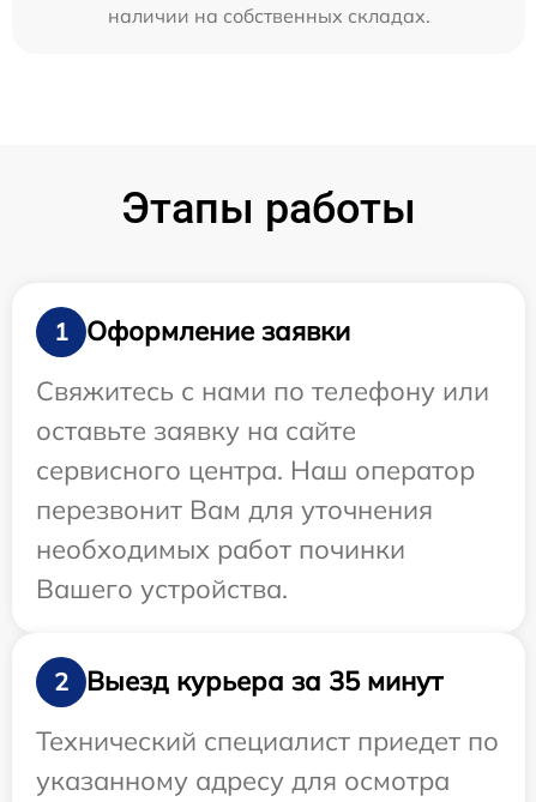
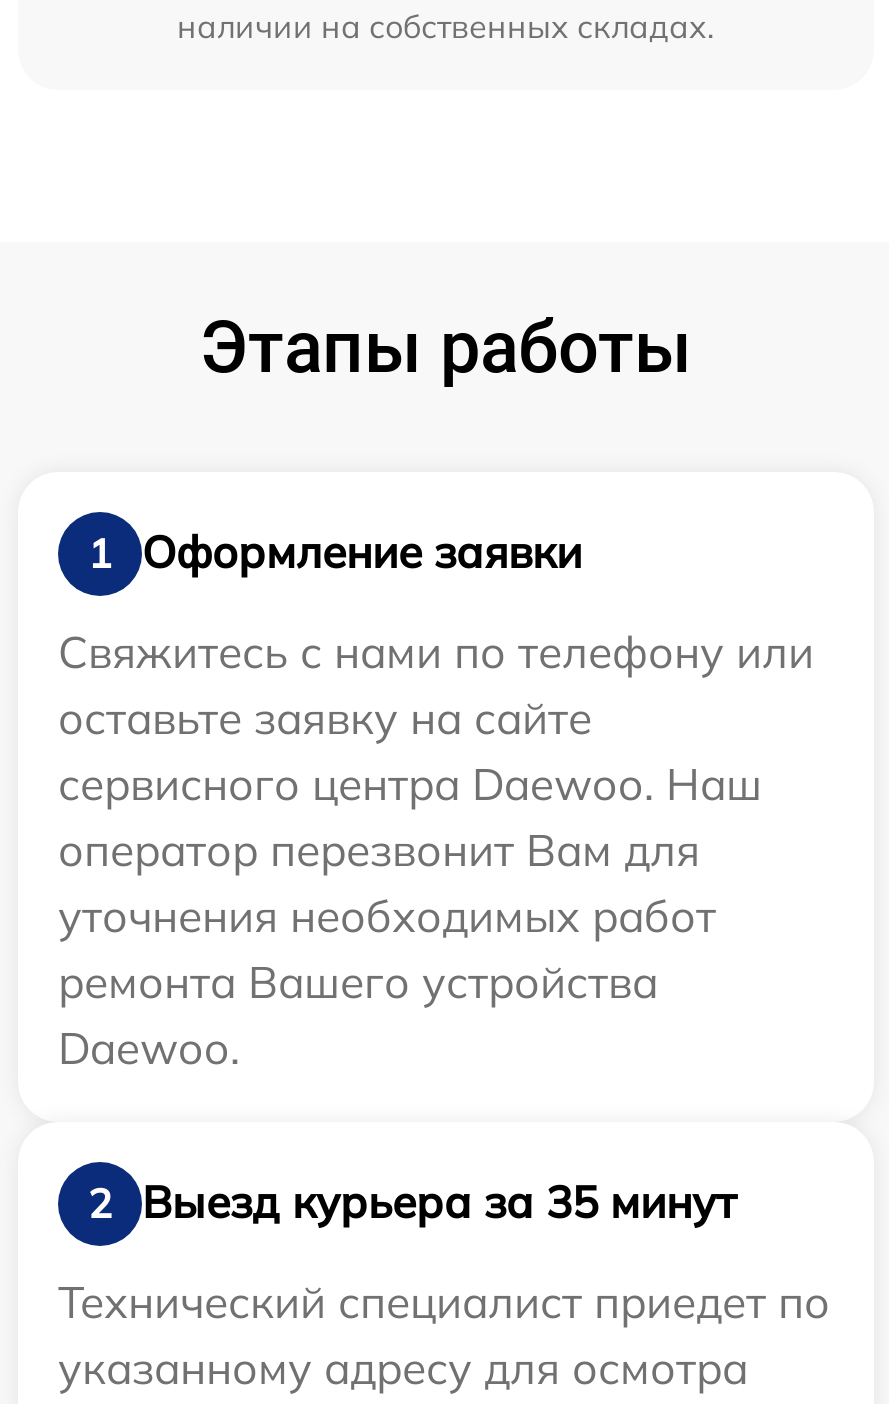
[36,453,475,605] сервисного центра. Наш оператор | перезвонит Вам для уточнения | необходимых работ починки | Вашего устройства. -> [58,756,762,1076] сервисного центра Daewoo. Наш | оператор перезвонит Вам для | уточнения необходимых работ | ремонта Вашего устройства | Daewoo.

